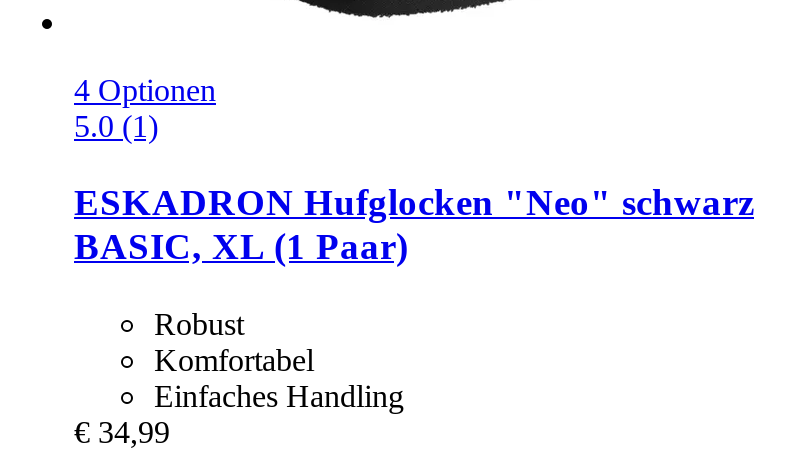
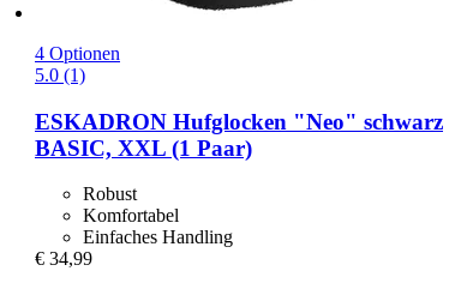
[74,226,408,268] BASIC, XL (1 Paar) -> [35,135,252,160] BASIC, XXL (1 Paar)

